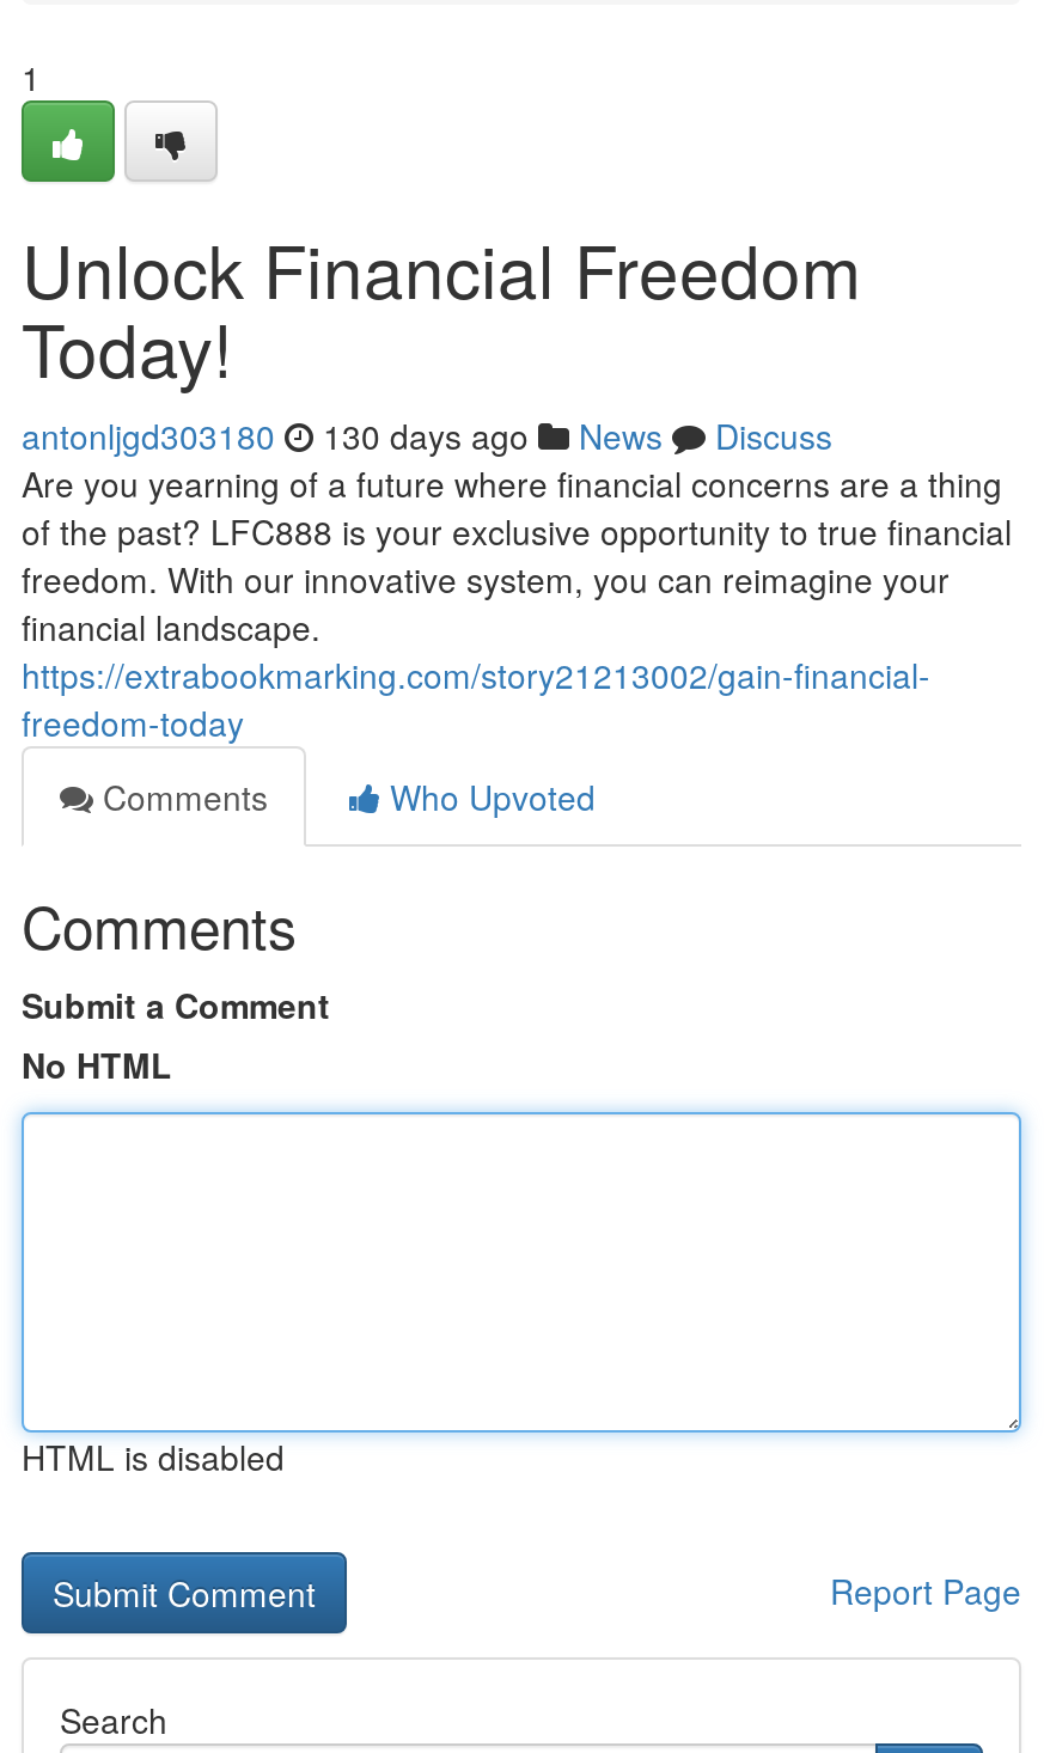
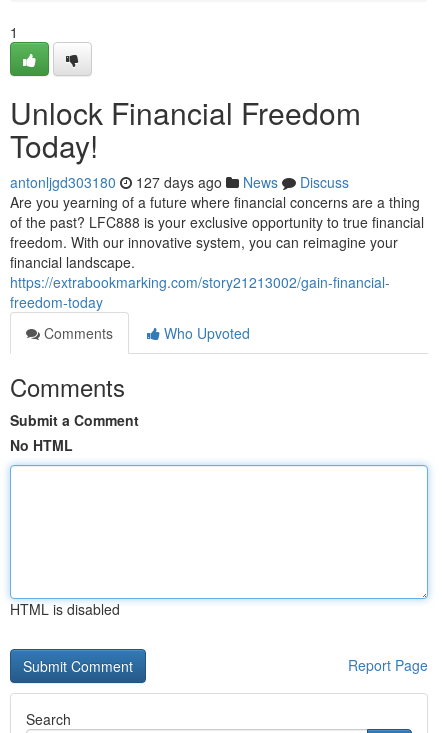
[22,411,832,459] antonljgd303180 130 days ago News Discuss -> [10,172,349,192] antonljgd303180 127 days ago News Discuss

